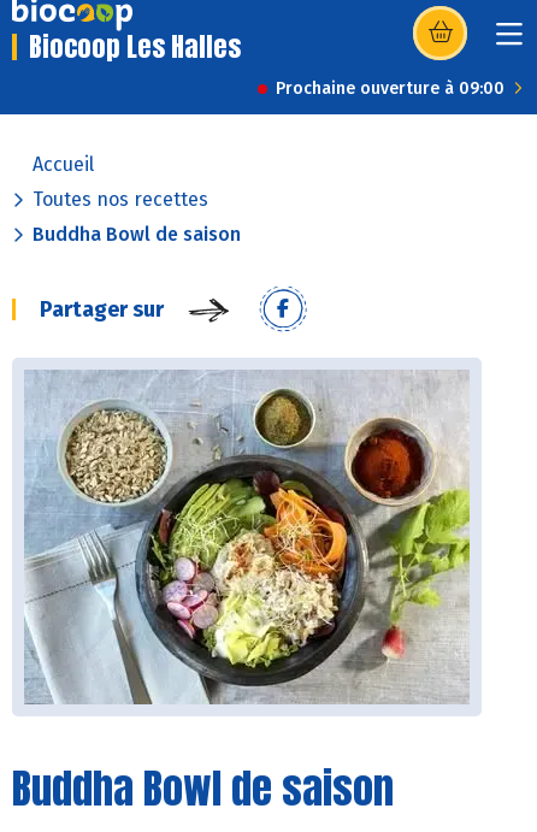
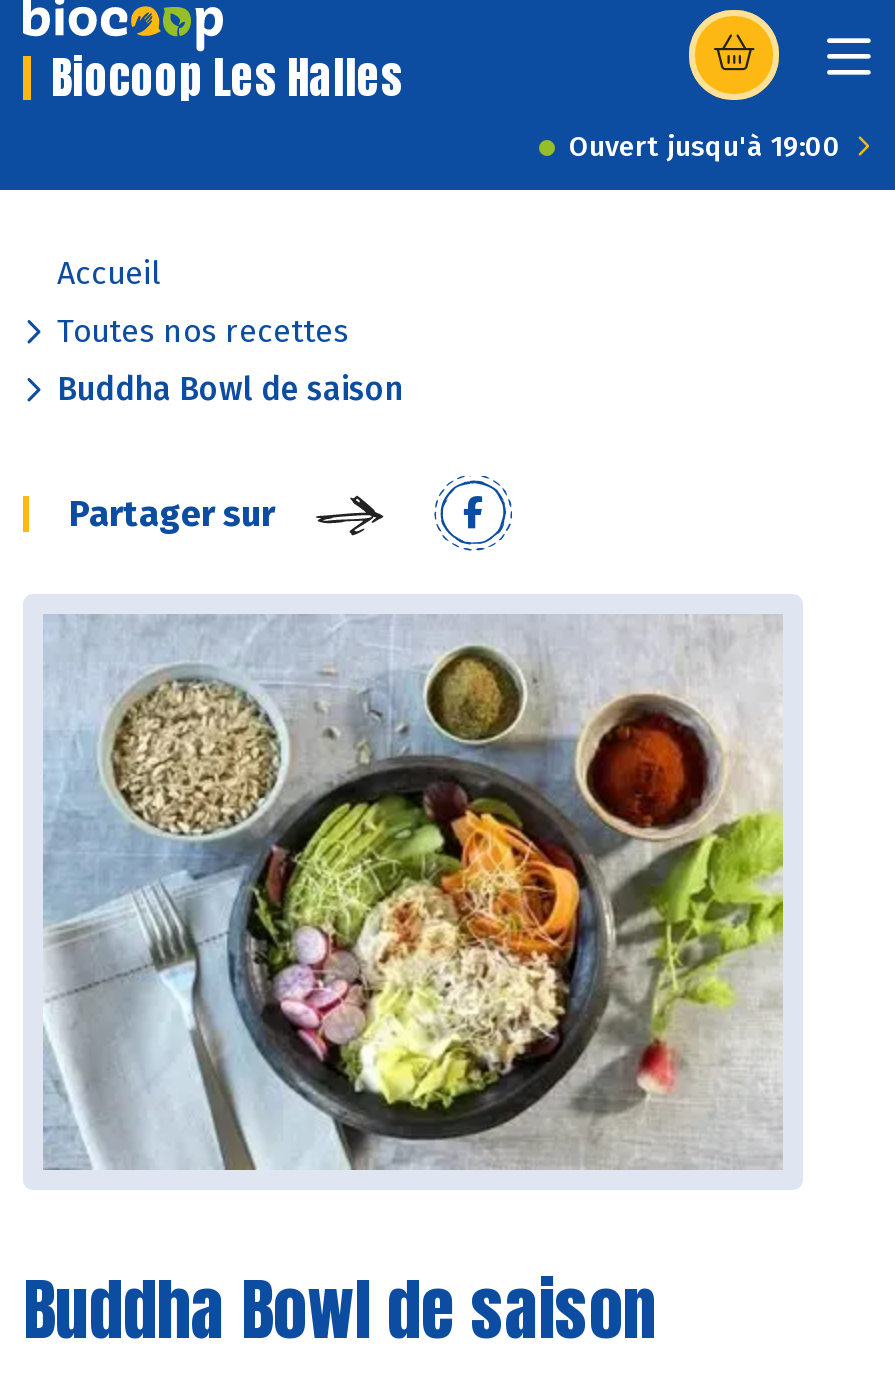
[276,78,504,99] Prochaine ouverture à 09:00 -> [569,130,841,164] Ouvert jusqu'à 19:00

